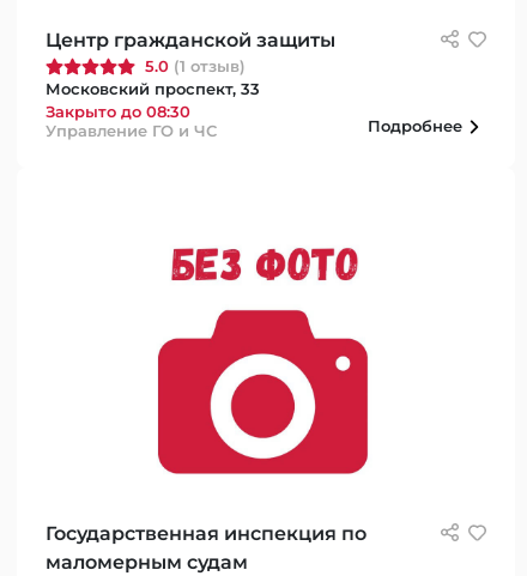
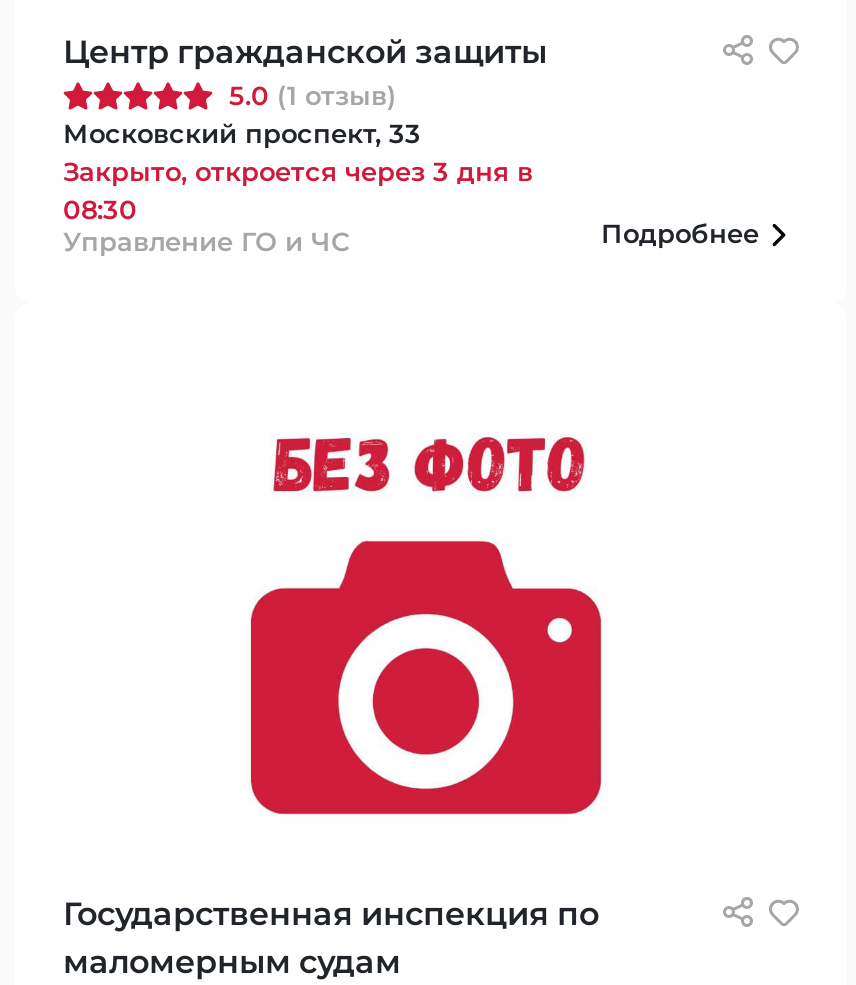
[46,101,190,121] Закрыто до 08:30 -> [63,154,533,224] Закрыто, откроется через 3 дня в | 08:30

